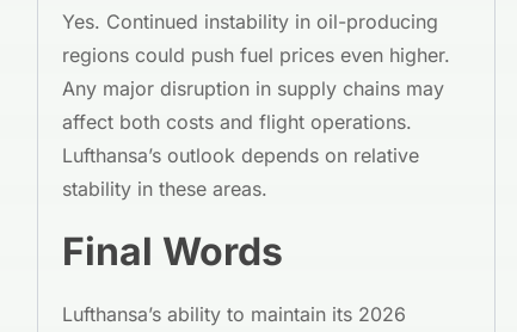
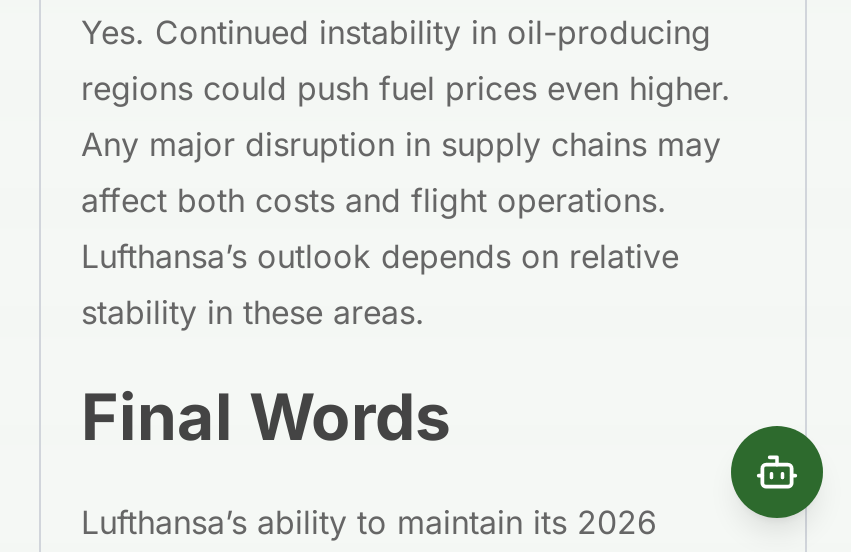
none -> [729,424,825,522] [image]

